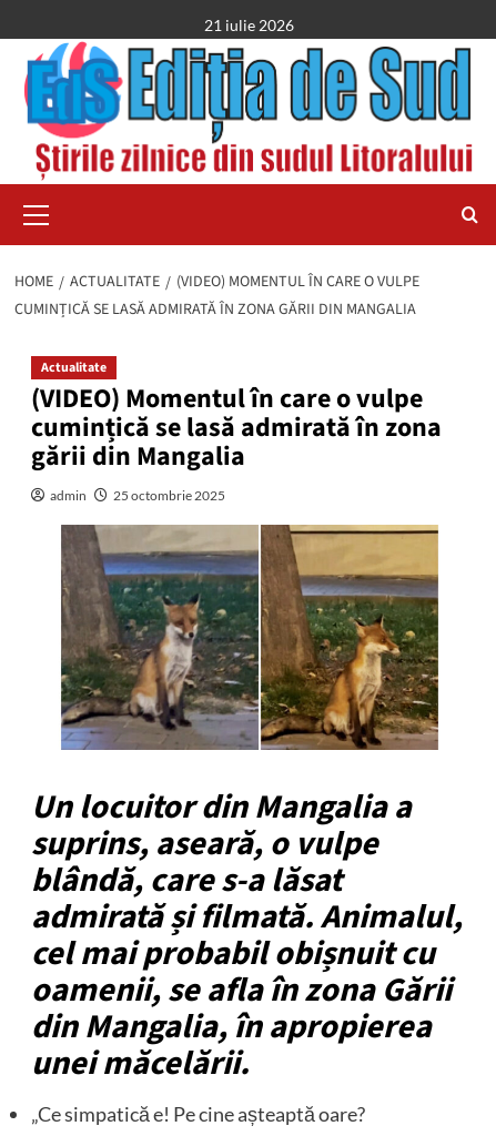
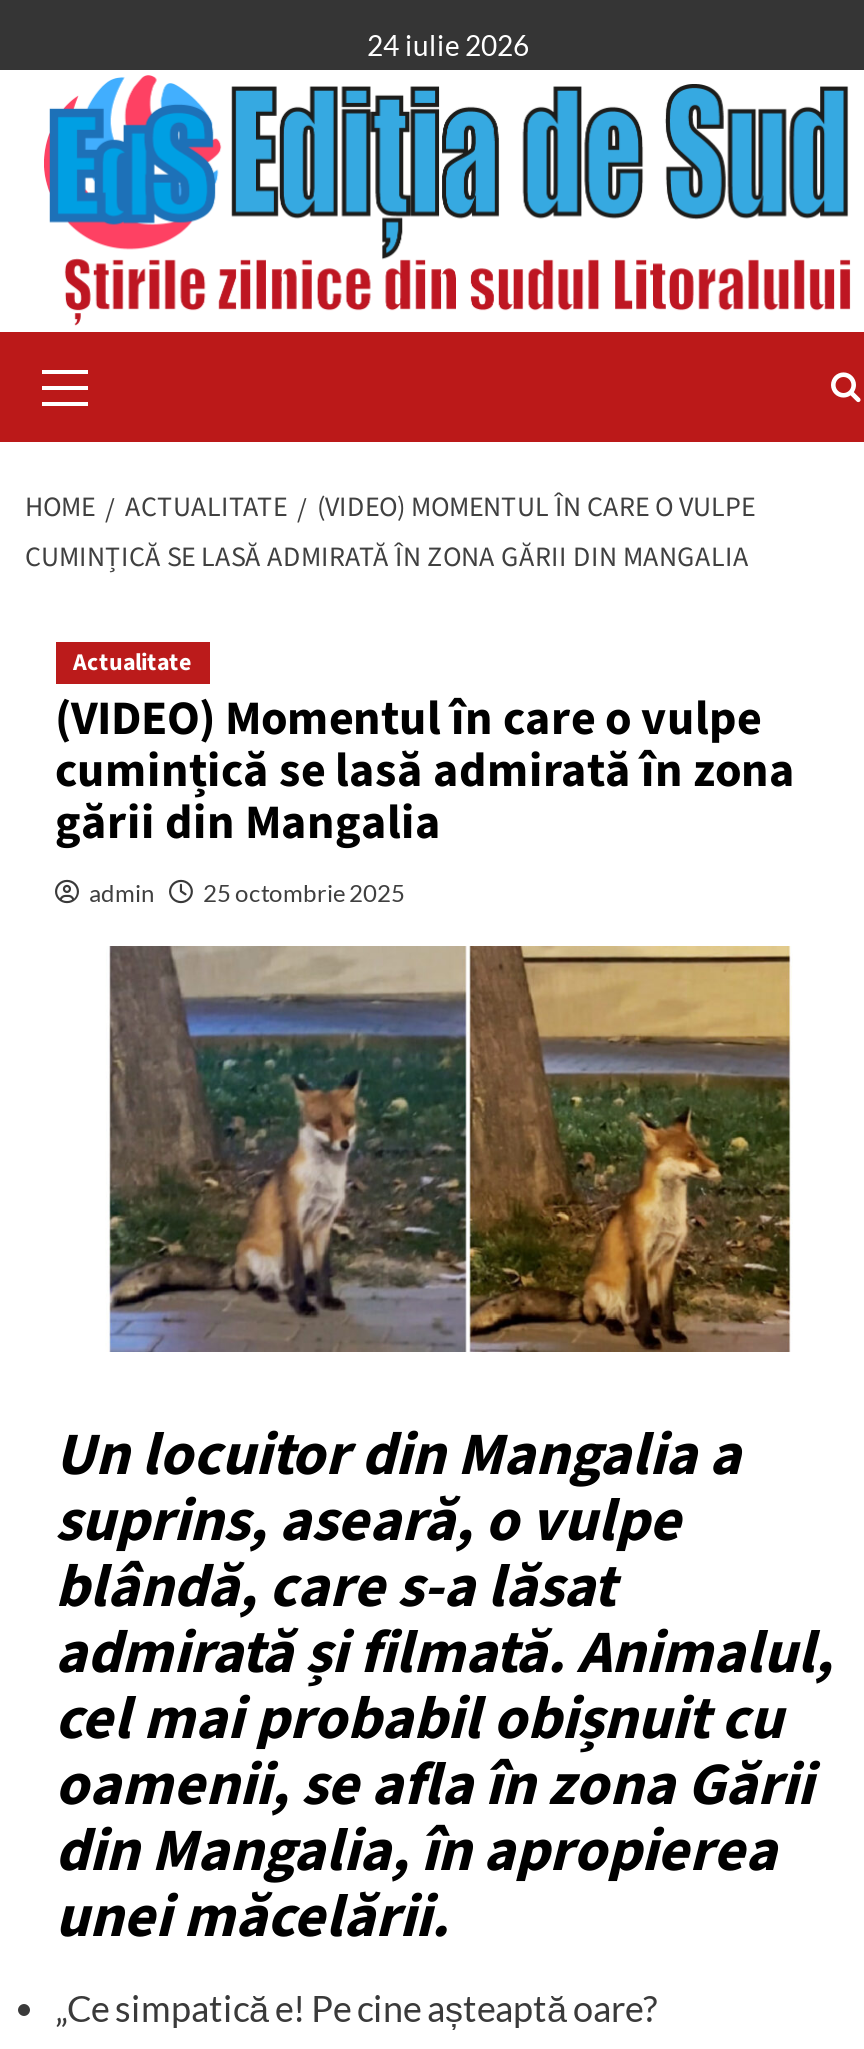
[204,16,293,34] 21 iulie 2026 -> [367,28,529,62] 24 iulie 2026

